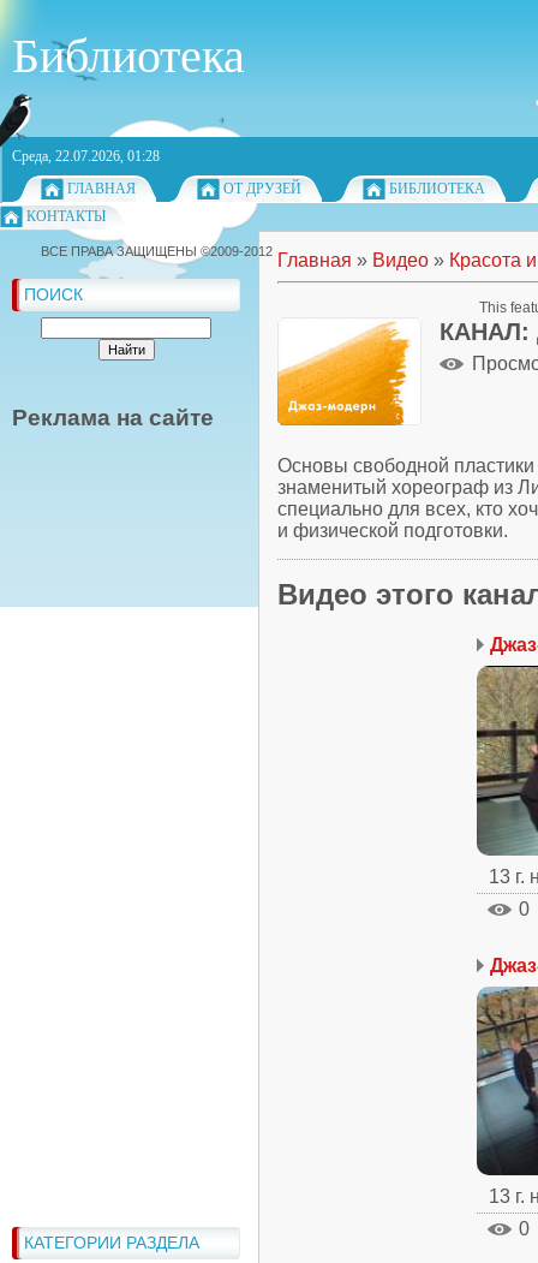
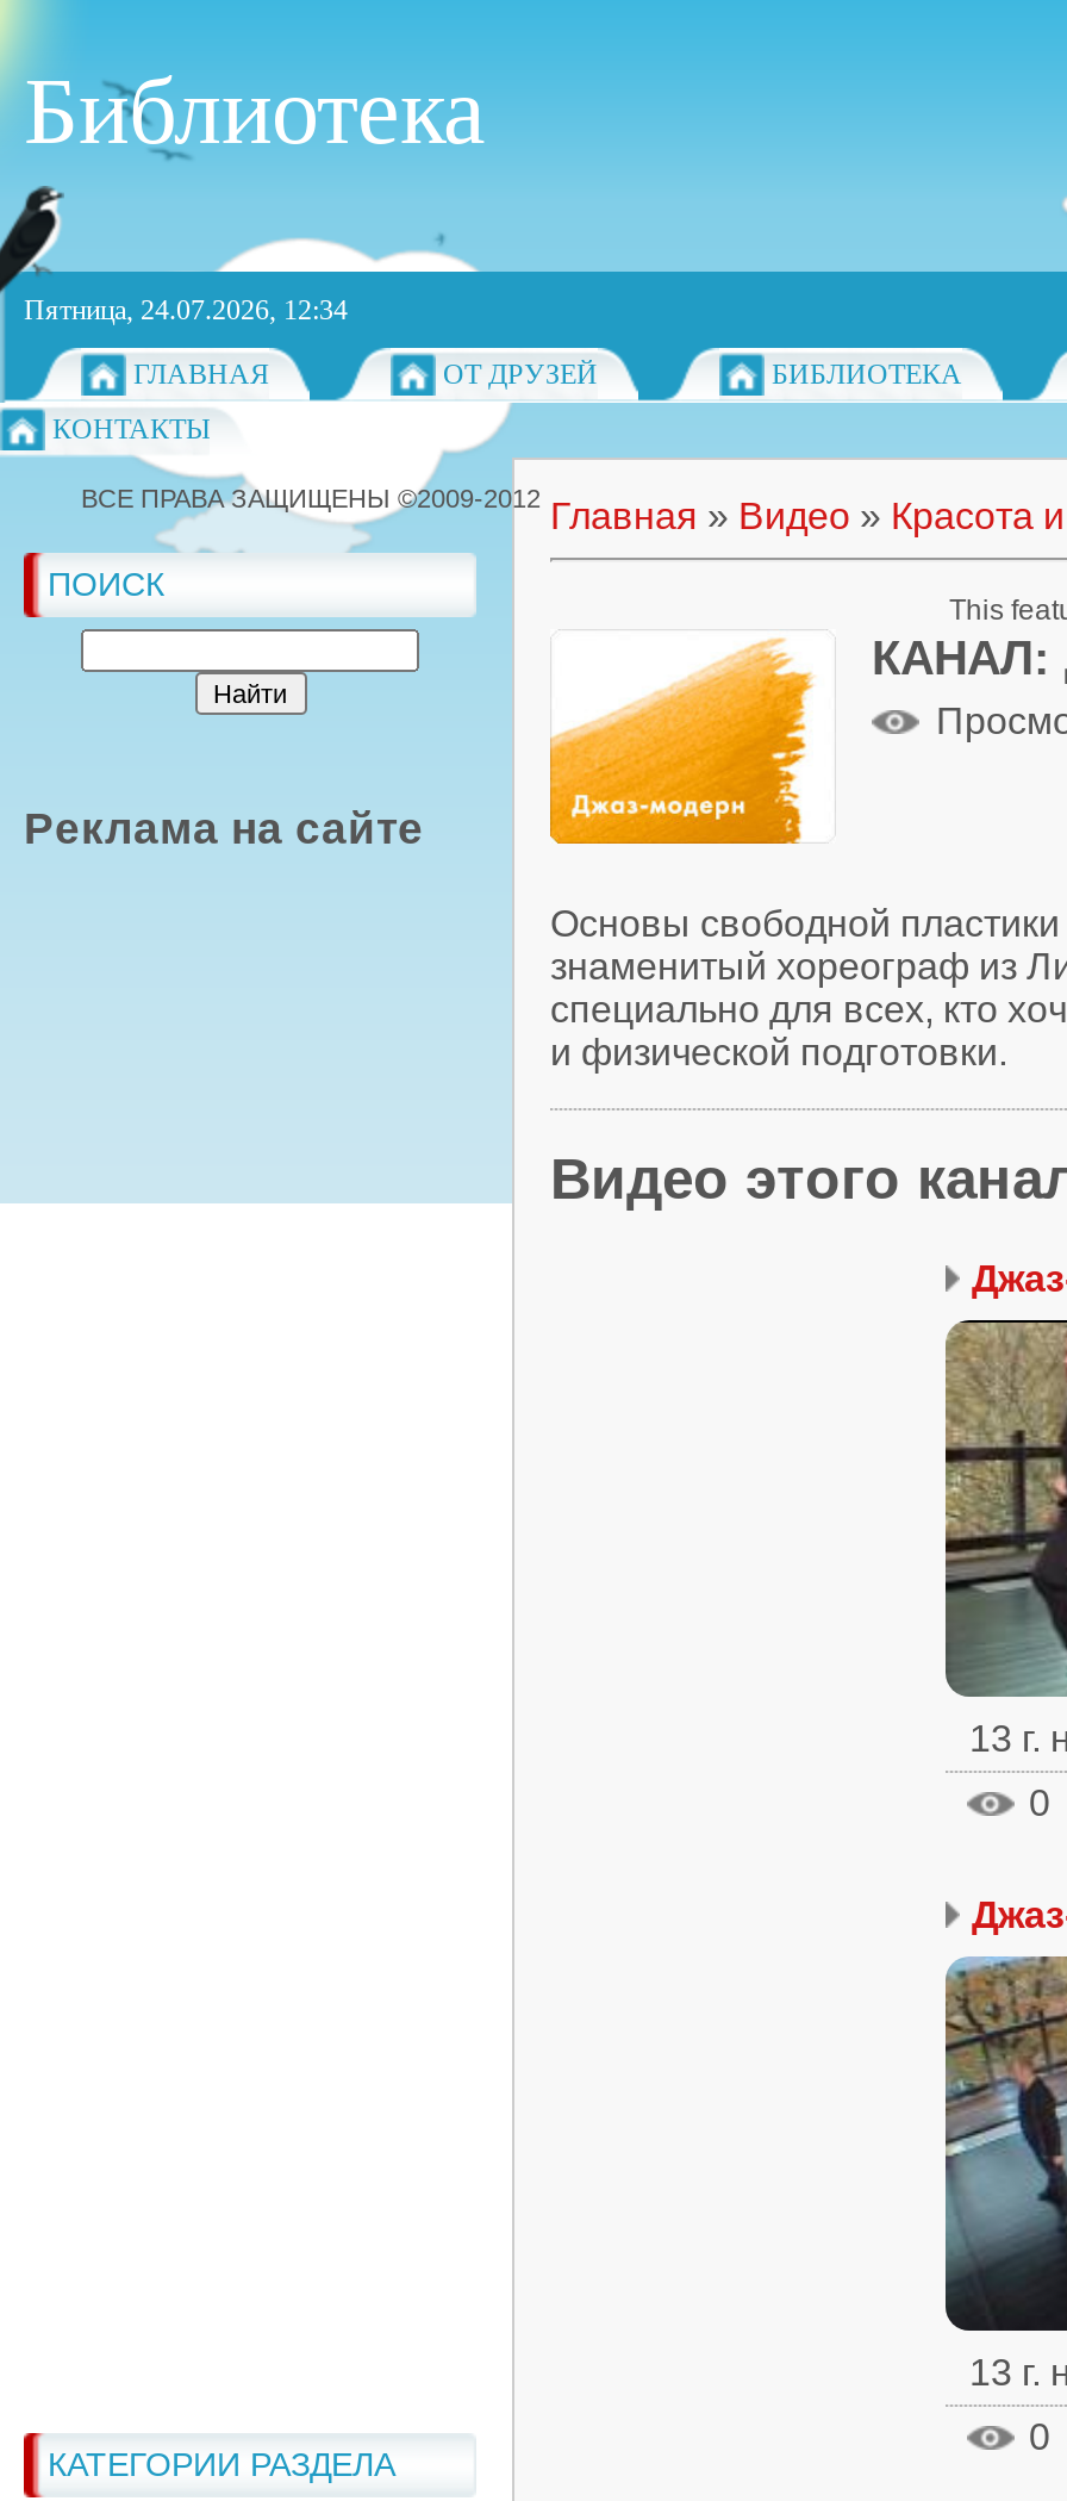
[12,148,160,165] Среда, 22.07.2026, 01:28 -> [24,293,348,326] Пятница, 24.07.2026, 12:34

